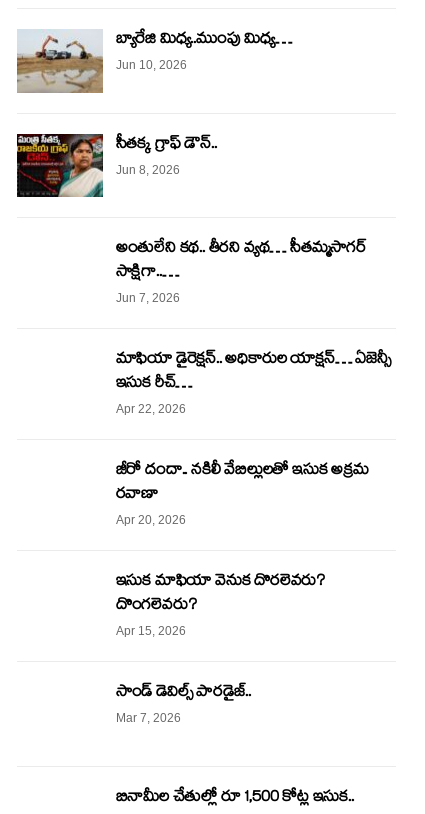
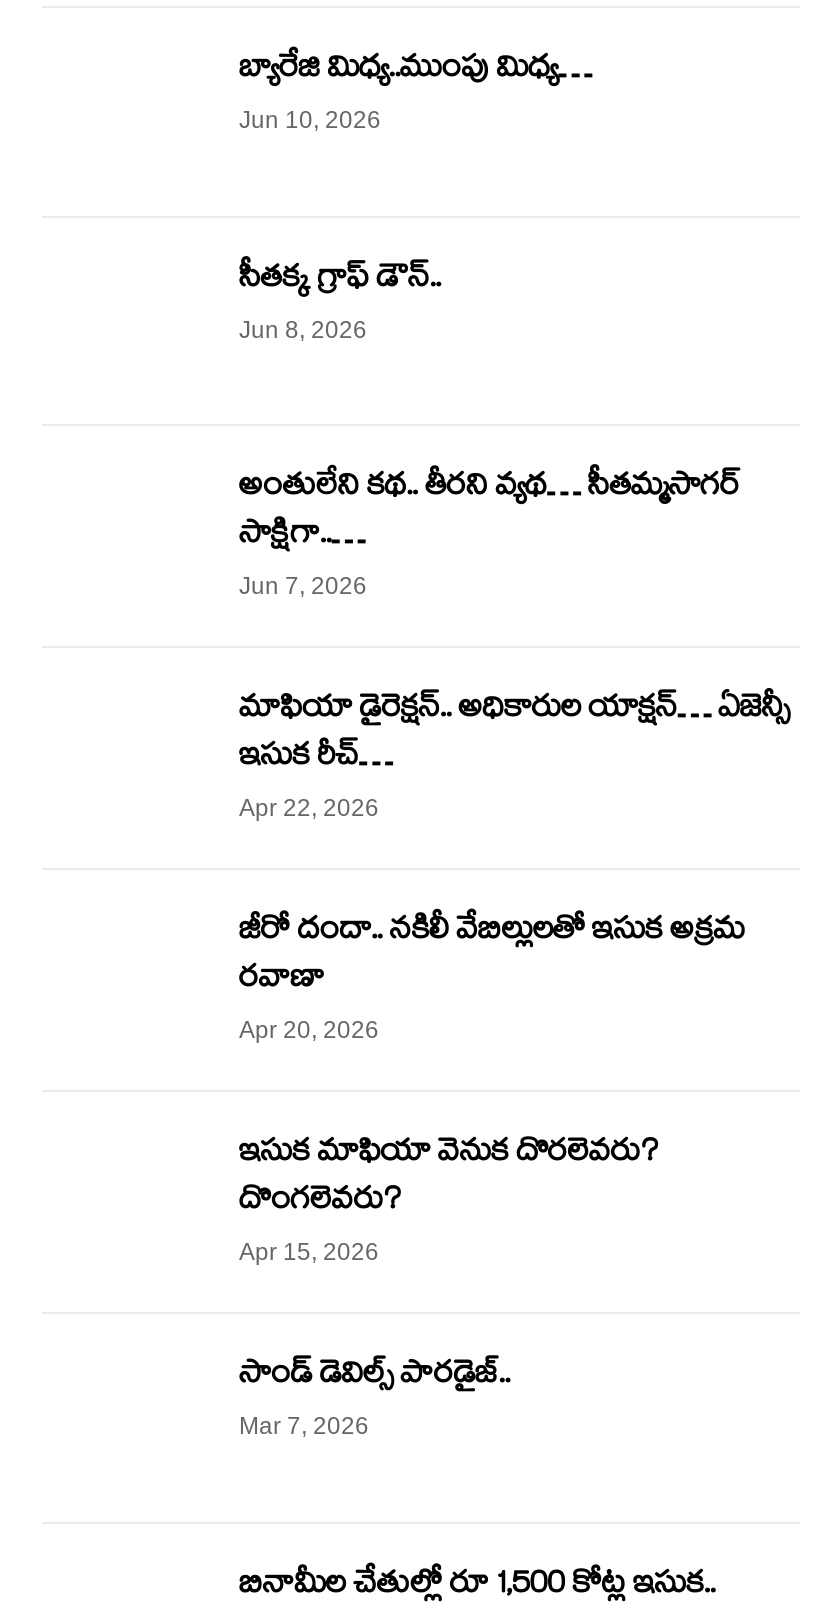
[16,29,104,94] [image] -> none
[16,133,104,198] [image] -> none

